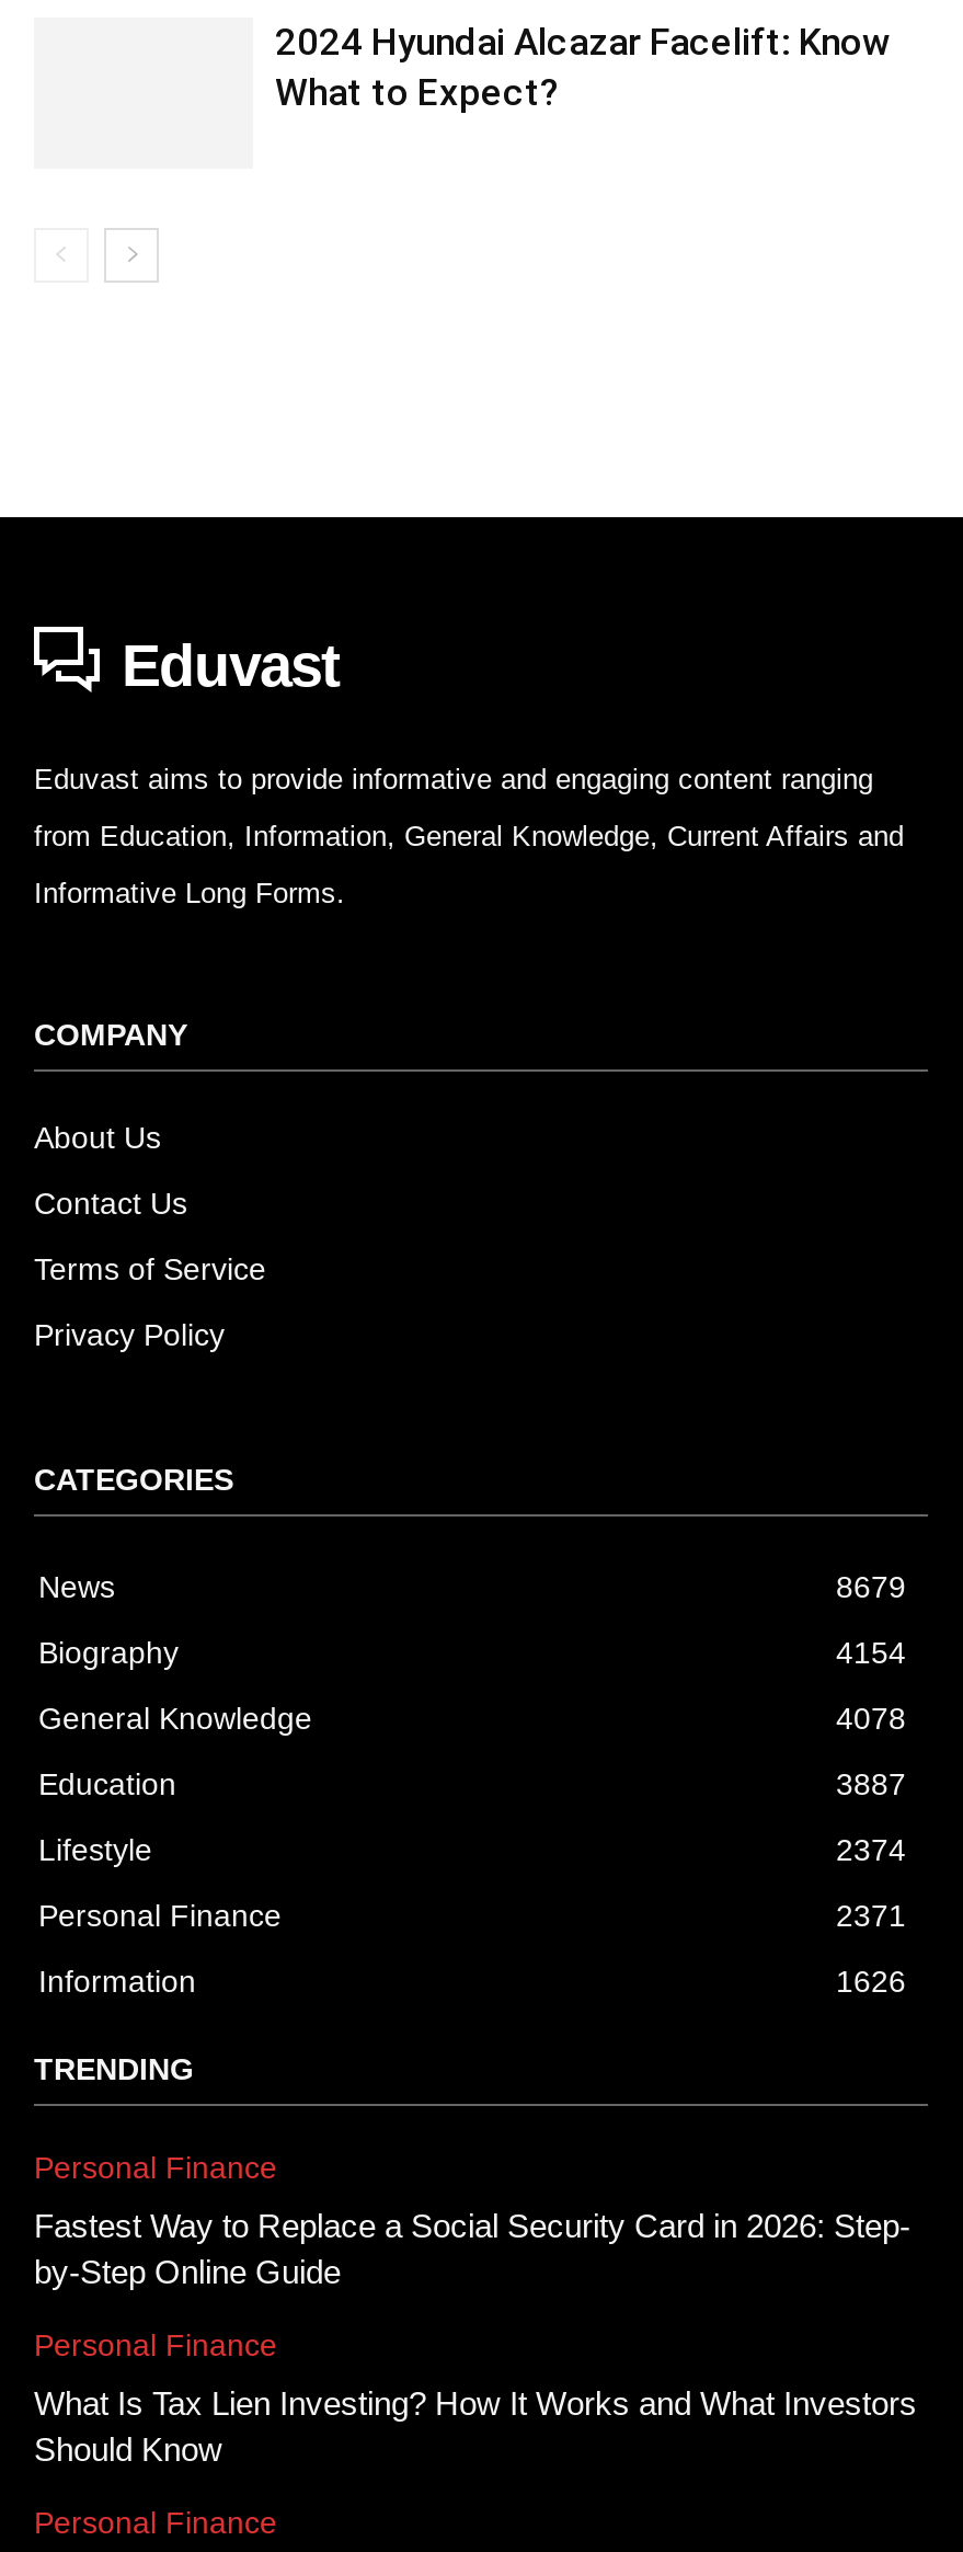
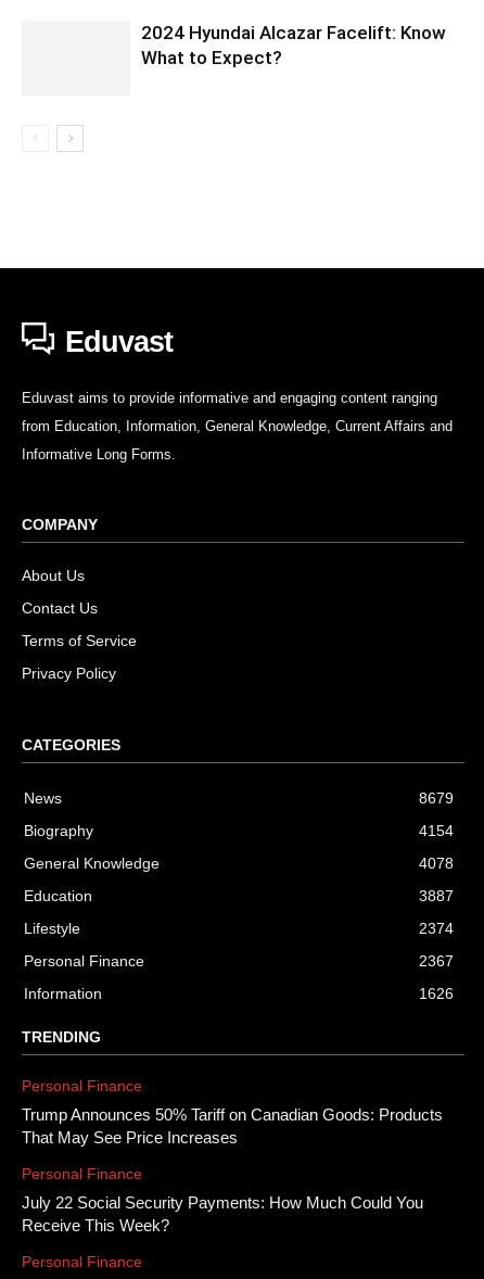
[836,1898,906,1933] 2371 -> [419,953,454,970] 2367
[34,2207,910,2290] Fastest Way to Replace a Social Security Card in 2026: Step- | by-Step Online Guide -> [22,1106,443,1147] Trump Announces 50% Tariff on Canadian Goods: Products | That May See Price Increases
[34,2384,917,2468] What Is Tax Lien Investing? How It Works and What Investors | Should Know -> [22,1194,423,1235] July 22 Social Security Payments: How Much Could You | Receive This Week?

